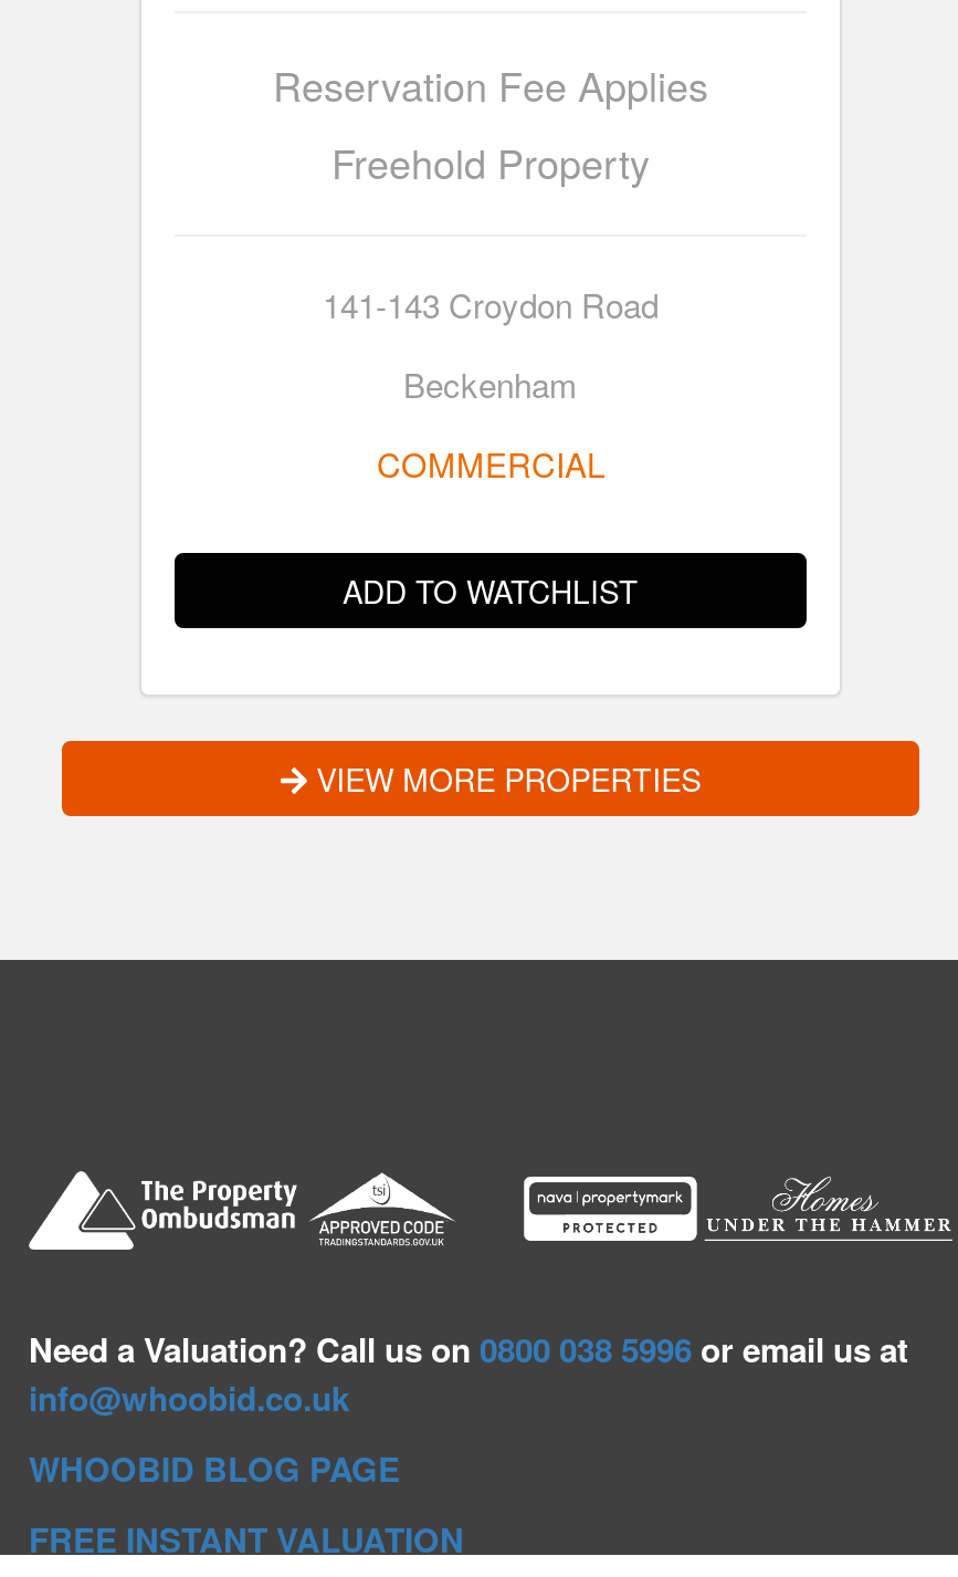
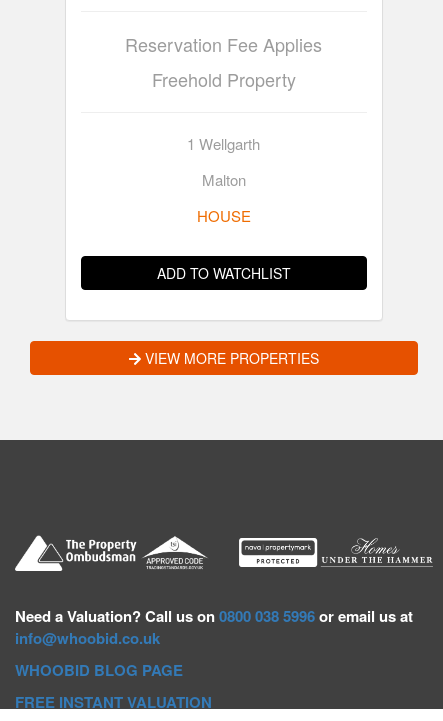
[323,281,659,327] 141-143 Croydon Road -> [187,133,260,154] 1 Wellgarth
[403,361,578,407] Beckenham -> [202,169,246,190] Malton
[377,440,604,487] COMMERCIAL -> [197,205,251,226] HOUSE

